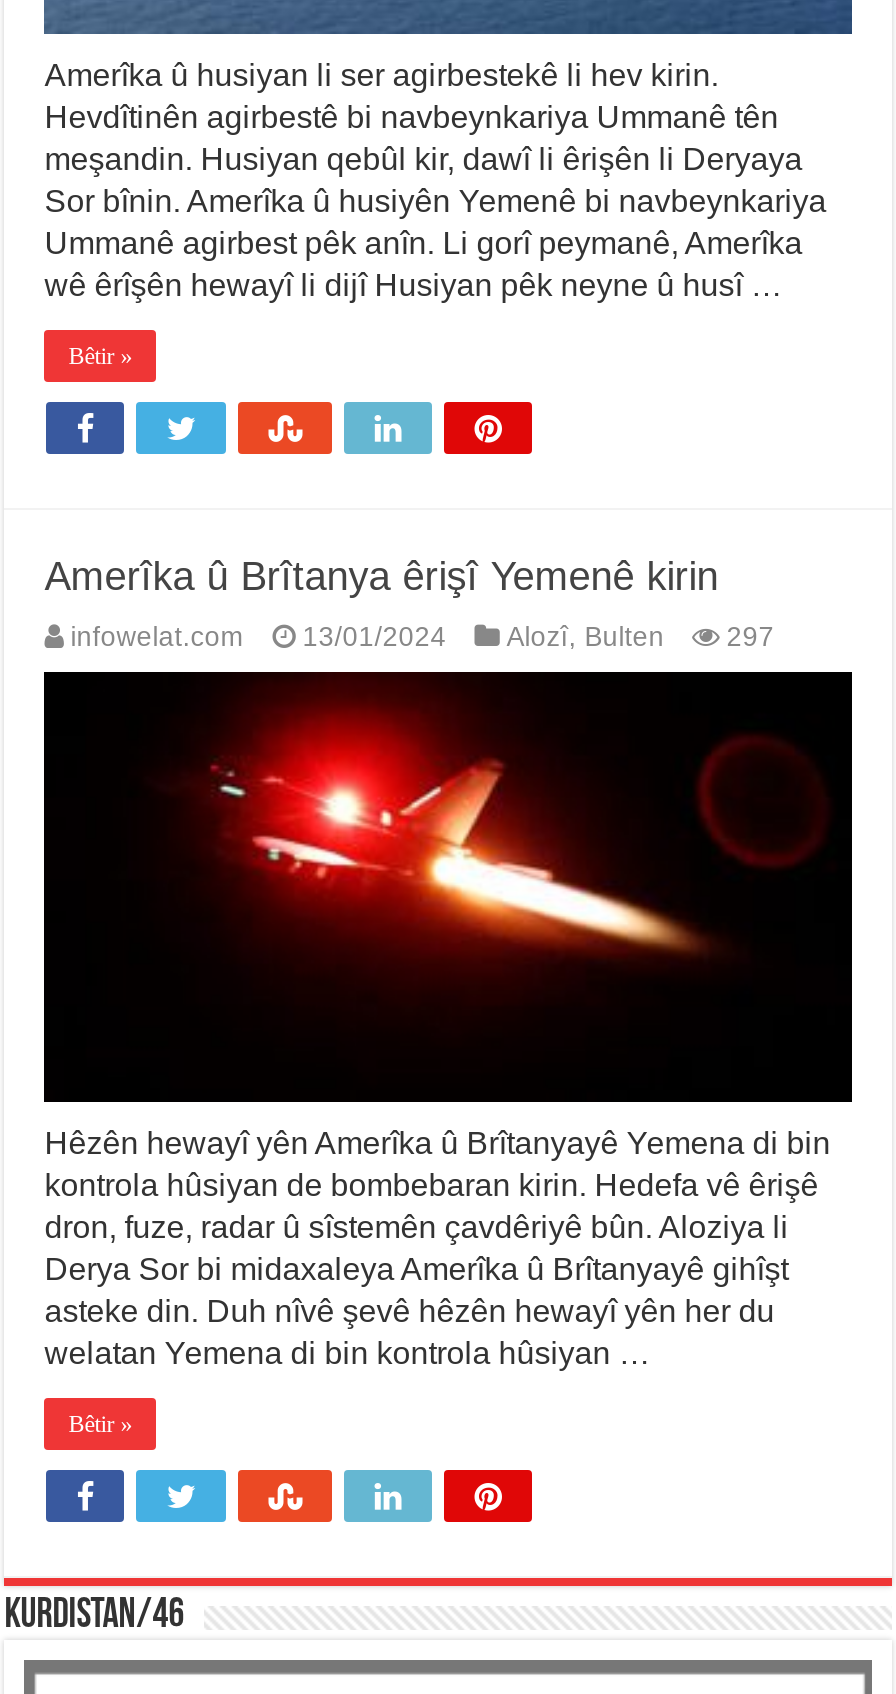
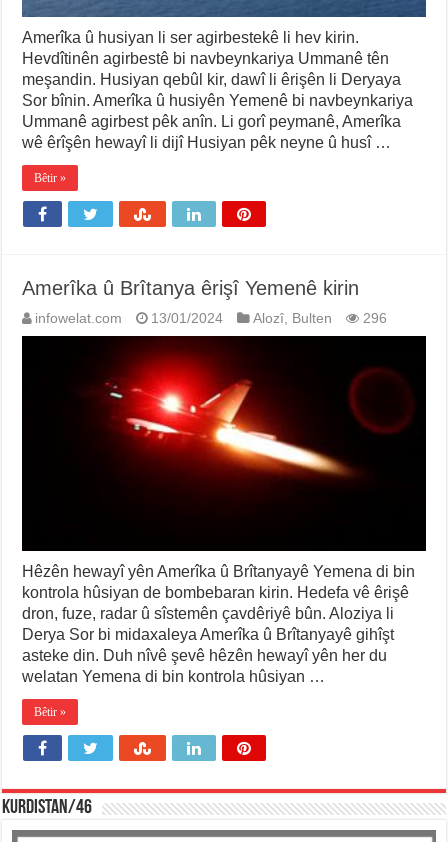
[726,622,774,652] 297 -> [363,311,387,326] 296

